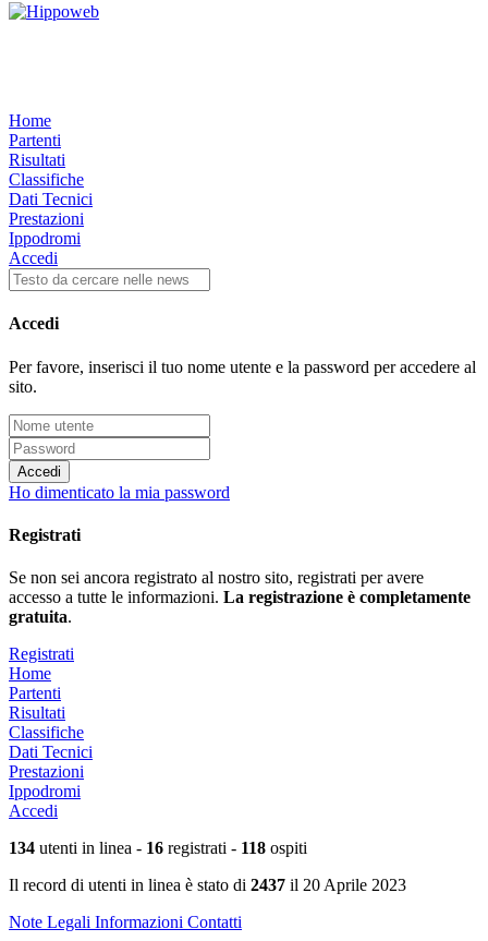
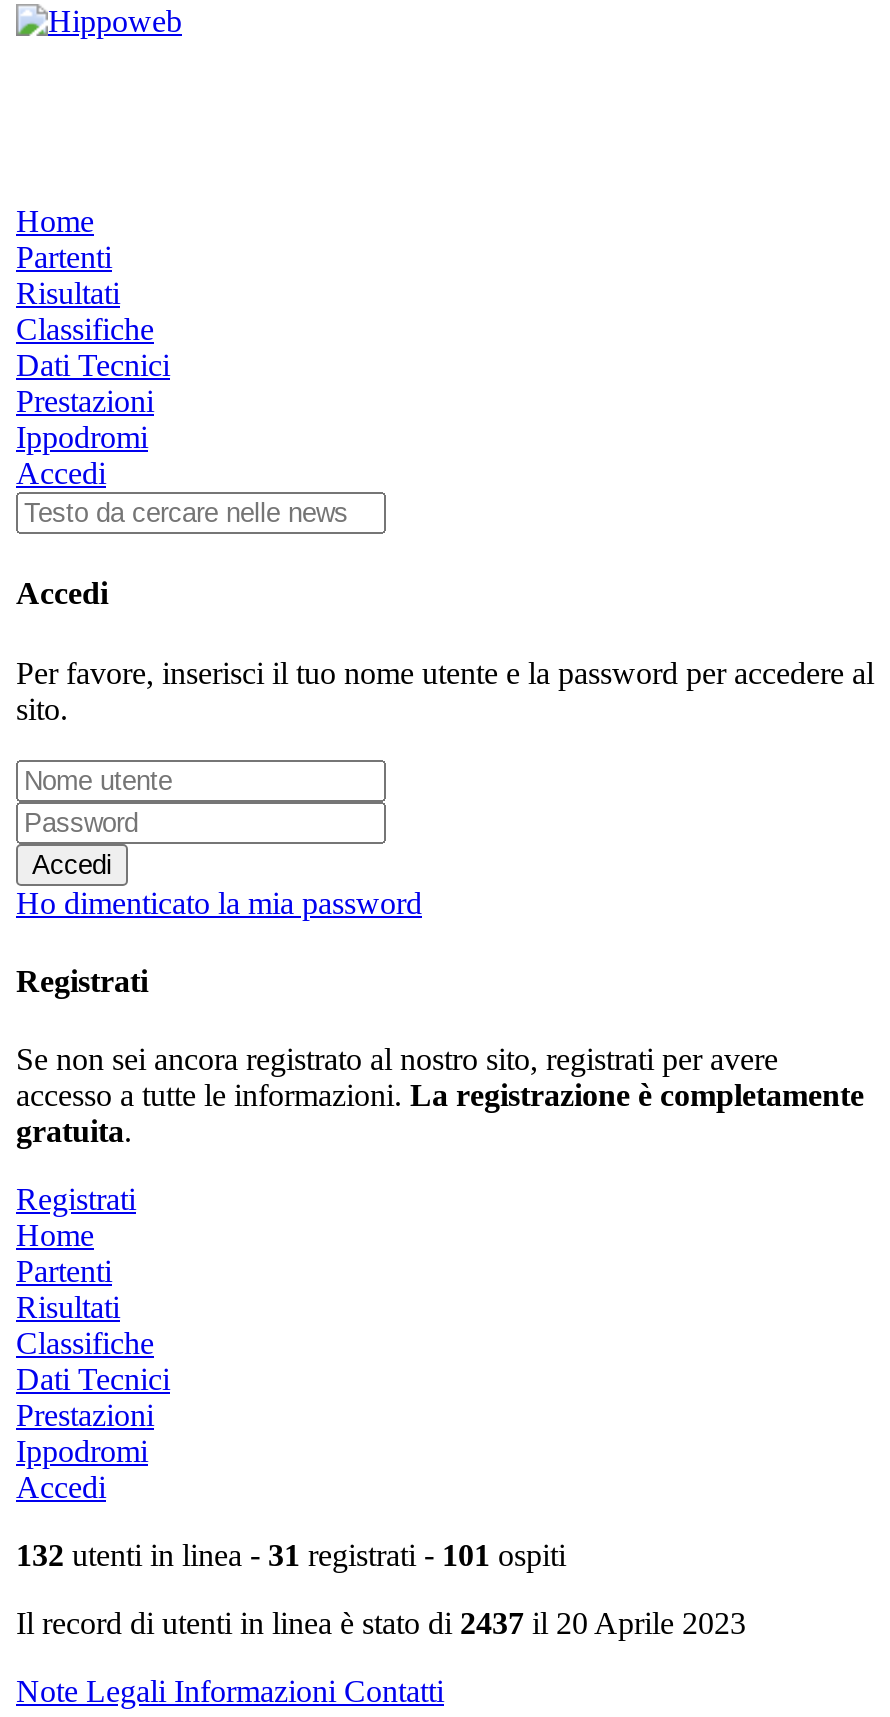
[9,839,307,857] 134 utenti in linea - 16 registrati - 118 ospiti -> [16,1538,566,1572] 132 utenti in linea - 31 registrati - 101 ospiti

